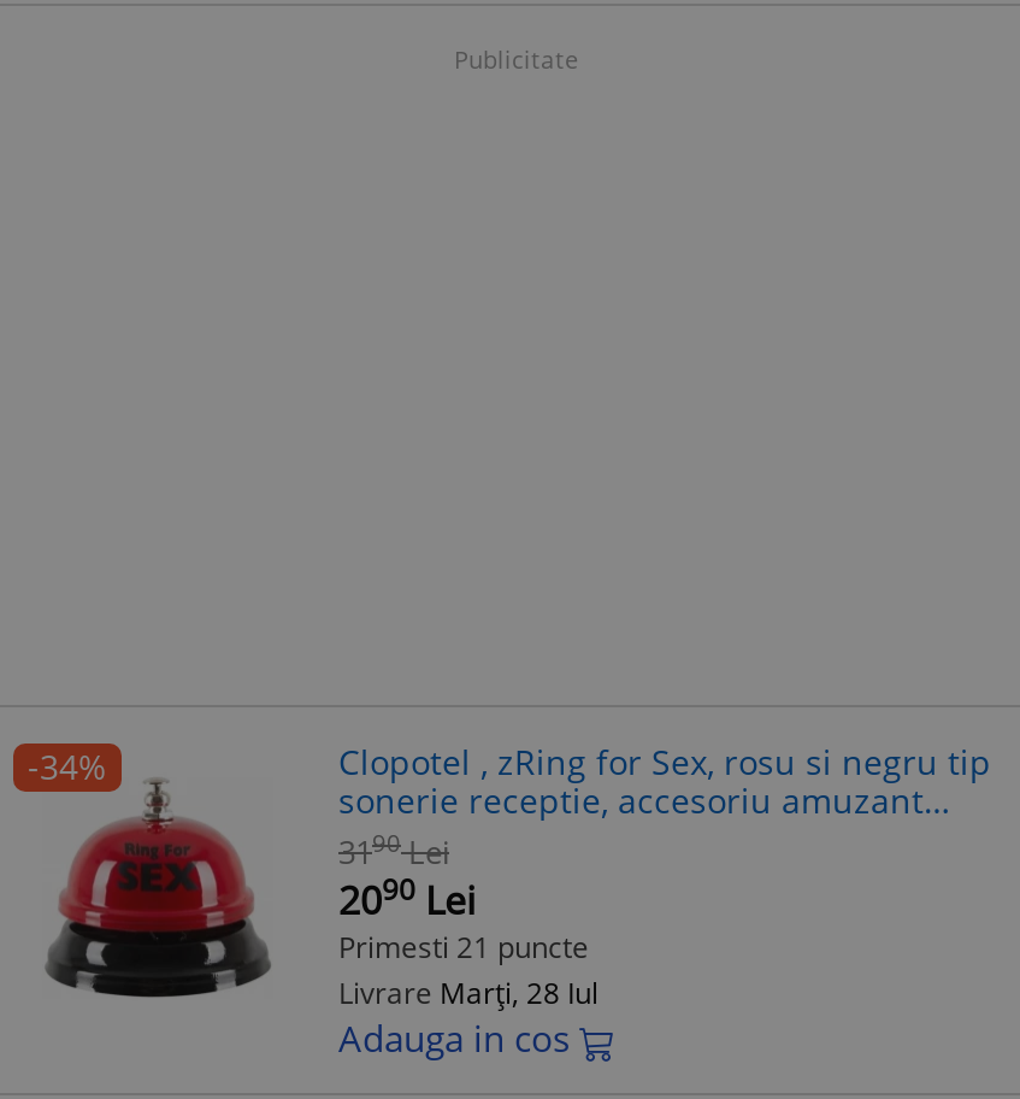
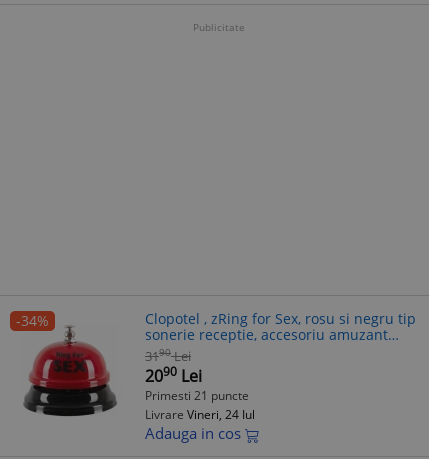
[338,973,599,1014] Livrare Marți, 28 Iul -> [145,406,255,423] Livrare Vineri, 24 Iul

